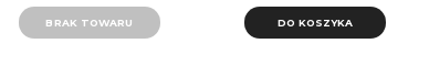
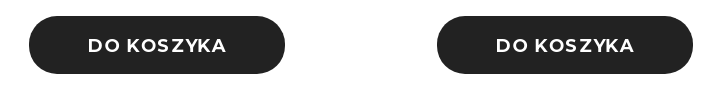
[46,16,133,28] BRAK TOWARU -> [88,33,226,55] DO KOSZYKA

